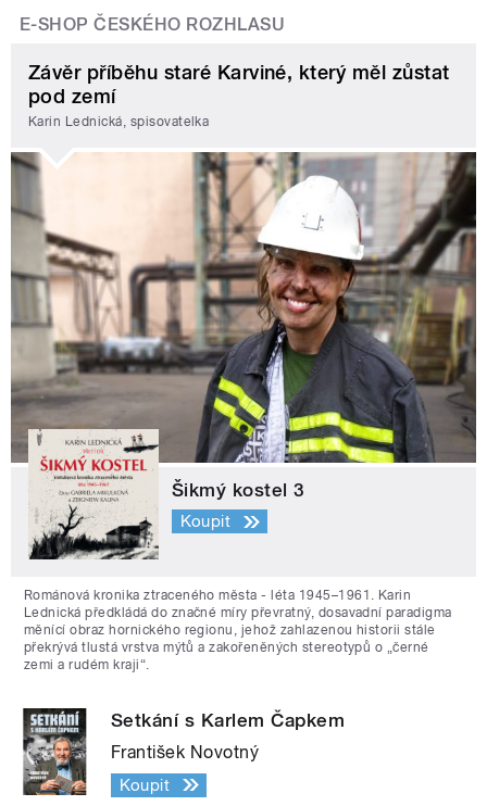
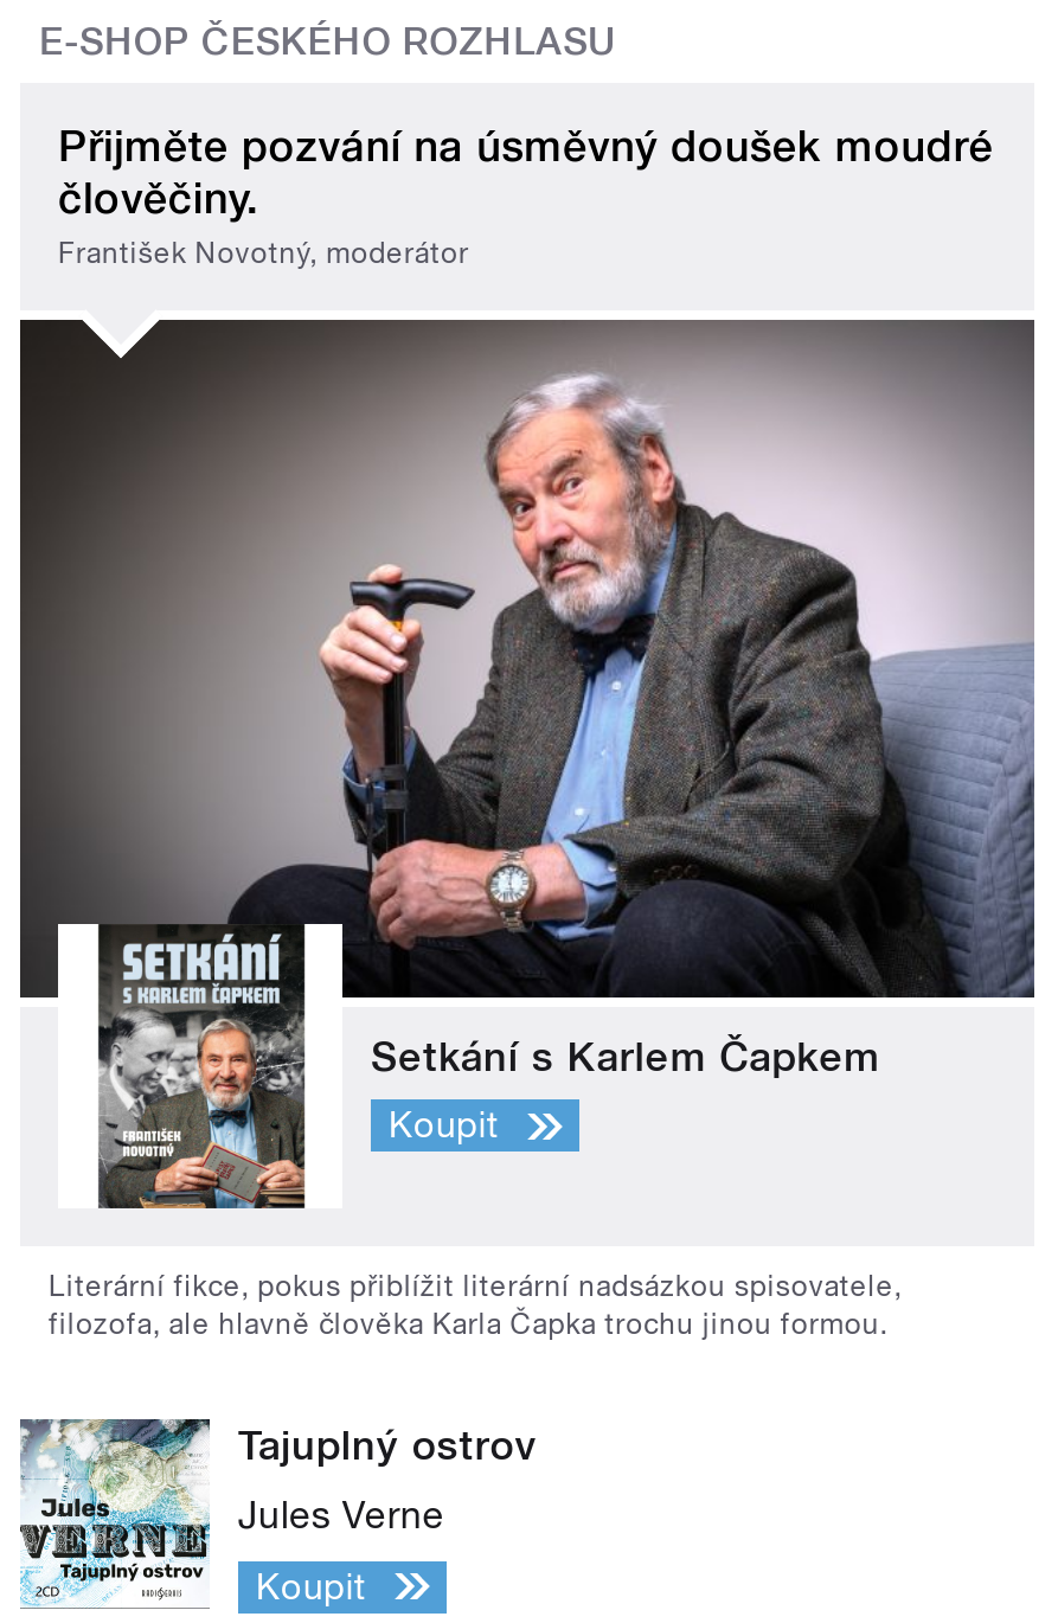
[28,61,450,130] Závěr příběhu staré Karviné, který měl zůstat | pod zemí | Karin Lednická, spisovatelka -> [58,121,993,271] Přijměte pozvání na úsměvný doušek moudré | člověčiny. | František Novotný, moderátor
[10,151,477,561] [image] -> [18,317,1037,1137] [image]
[172,479,305,501] Šikmý kostel 3 -> none
none -> [238,1421,537,1469] Tajuplný ostrov
[24,588,452,672] Románová kronika ztraceného města - léta 1945–1961. Karin | Lednická předkládá do značné míry převratný, dosavadní paradigma | měnící obraz hornického regionu, jehož zahlazenou historii stále | překrývá tlustá vrstva mýtů a zakořeněných stereotypů o „černé | zemi a rudém kraji“. -> [49,1270,902,1341] Literární fikce, pokus přiblížit literární nadsázkou spisovatele, | filozofa, ale hlavně člověka Karla Čapka trochu jinou formou.
[12,707,259,796] [image] | František Novotný -> [18,1471,445,1609] [image] | Jules Verne
moved [111,709,345,731] -> [371,1033,880,1080]: Setkání s Karlem Čapkem

